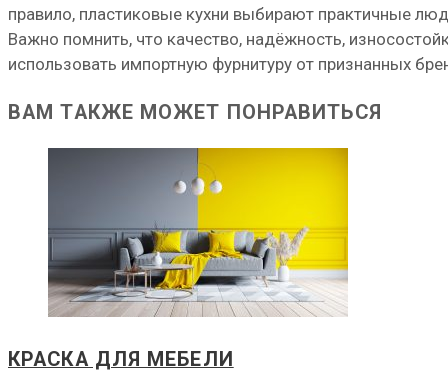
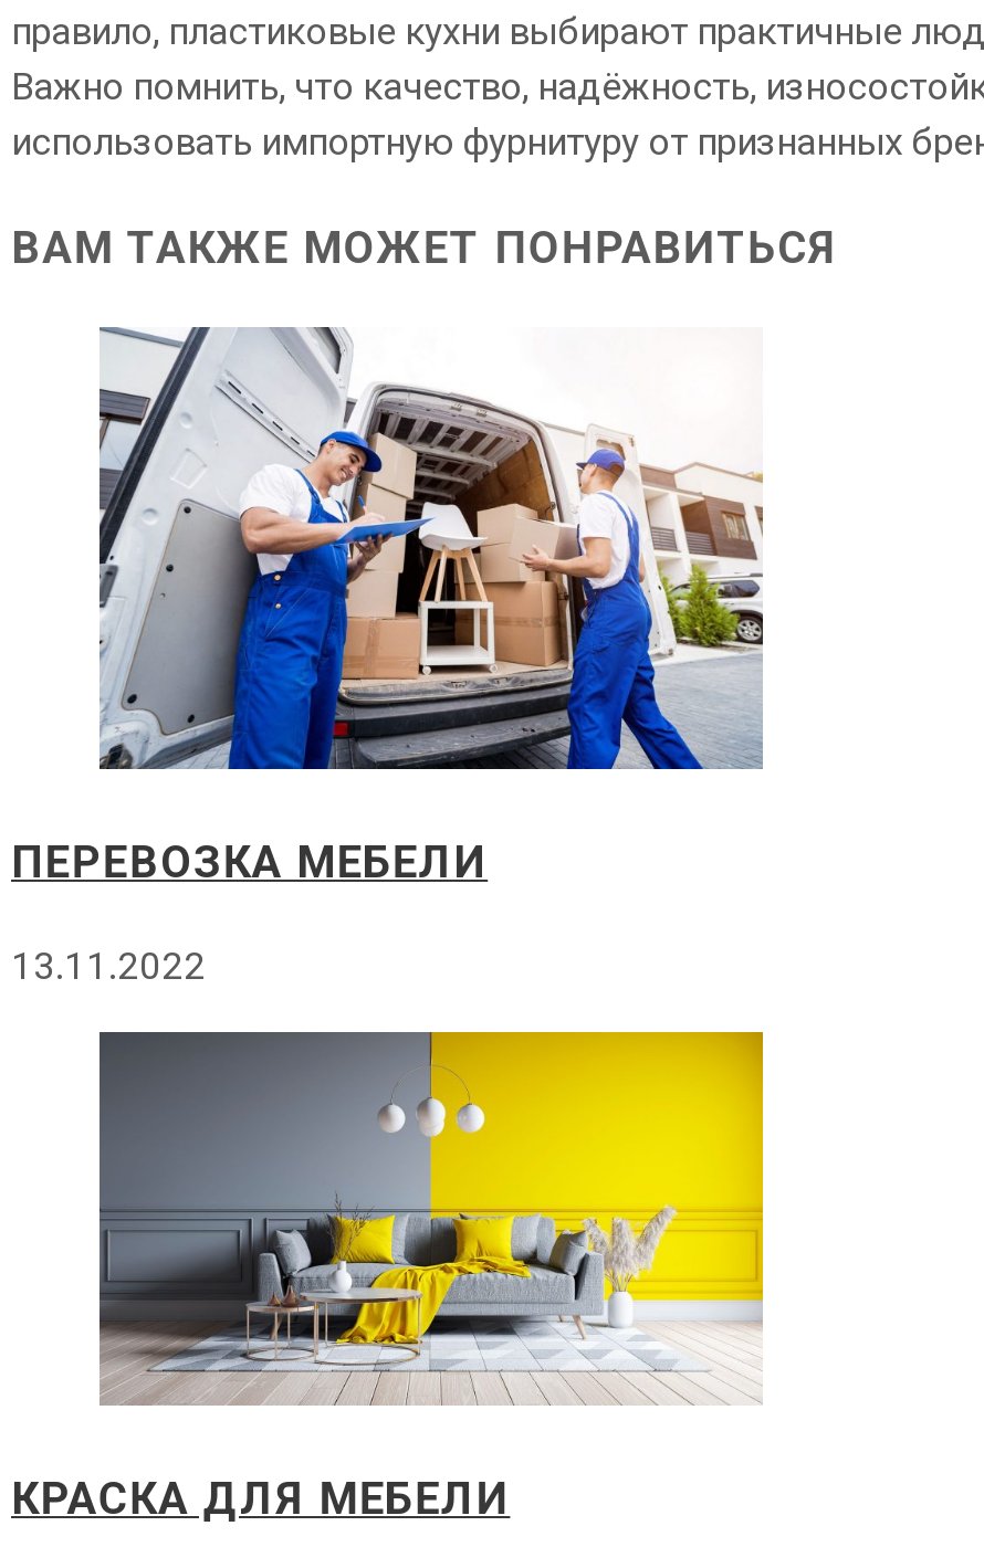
none -> [11,327,765,989] [image] | ПЕРЕВОЗКА МЕБЕЛИ | 13.11.2022

